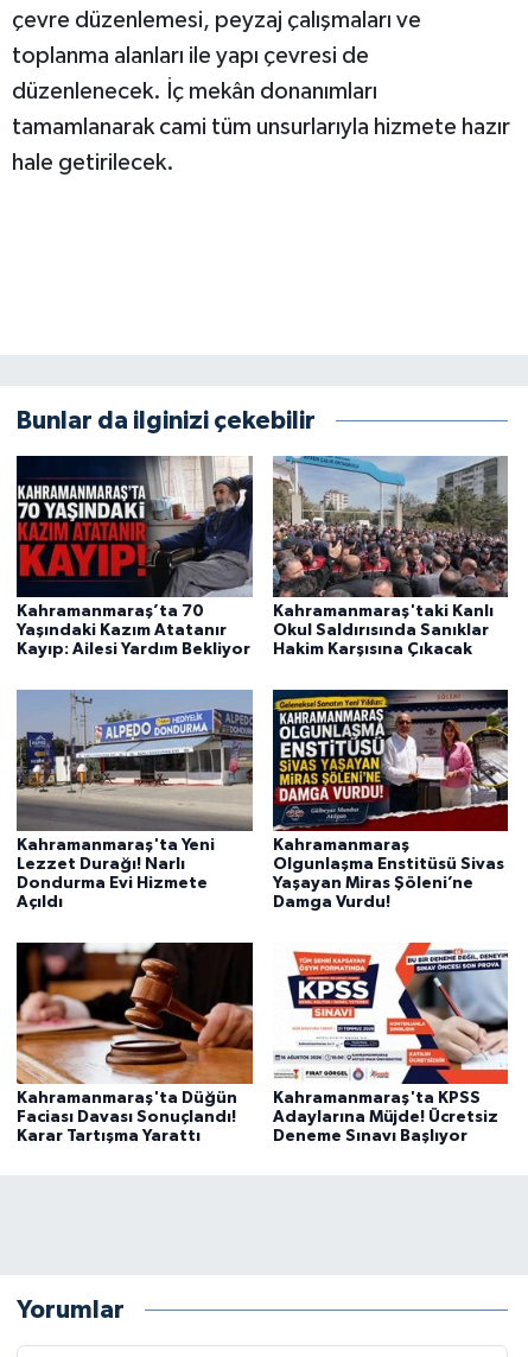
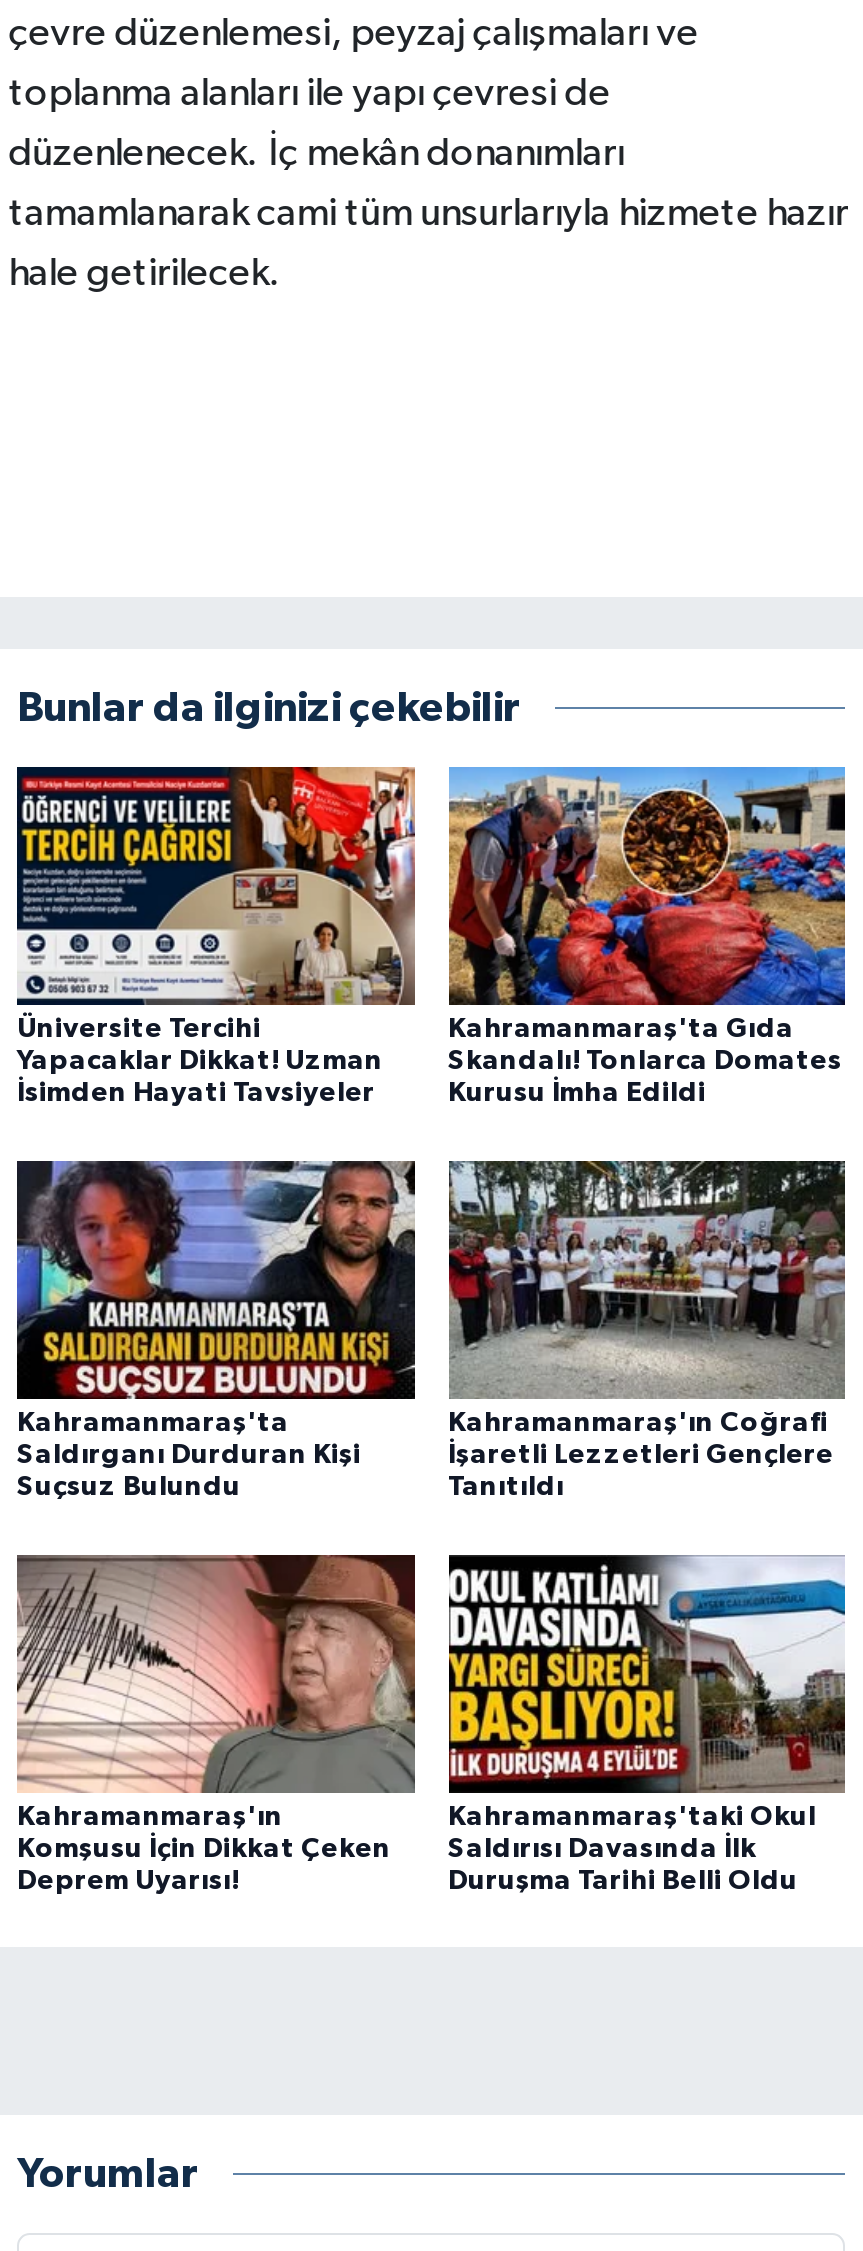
[15,455,254,658] [image] | Kahramanmaraş’ta 70 | Yaşındaki Kazım Atatanır | Kayıp: Ailesi Yardım Bekliyor -> [17,767,417,1107] [image] | Üniversite Tercihi | Yapacaklar Dikkat! Uzman | İsimden Hayati Tavsiyeler
[272,456,508,658] [image] | Kahramanmaraş'taki Kanlı | Okul Saldırısında Sanıklar | Hakim Karşısına Çıkacak -> [447,767,845,1107] [image] | Kahramanmaraş'ta Gıda | Skandalı! Tonlarca Domates | Kurusu İmha Edildi
[15,690,253,911] [image] | Kahramanmaraş'ta Yeni | Lezzet Durağı! Narlı | Dondurma Evi Hizmete | Açıldı -> [15,1159,417,1501] [image] | Kahramanmaraş'ta | Saldırganı Durduran Kişi | Suçsuz Bulundu
[272,690,509,911] [image] | Kahramanmaraş | Olgunlaşma Enstitüsü Sivas | Yaşayan Miras Şöleni’ne | Damga Vurdu! -> [447,1159,847,1501] [image] | Kahramanmaraş'ın Coğrafi | İşaretli Lezzetleri Gençlere | Tanıtıldı
[15,941,254,1144] [image] | Kahramanmaraş'ta Düğün | Faciası Davası Sonuçlandı! | Karar Tartışma Yarattı -> [15,1553,417,1895] [image] | Kahramanmaraş'ın | Komşusu İçin Dikkat Çeken | Deprem Uyarısı!
[272,941,508,1144] [image] | Kahramanmaraş'ta KPSS | Adaylarına Müjde! Ücretsiz | Deneme Sınavı Başlıyor -> [447,1553,847,1895] [image] | Kahramanmaraş'taki Okul | Saldırısı Davasında İlk | Duruşma Tarihi Belli Oldu

